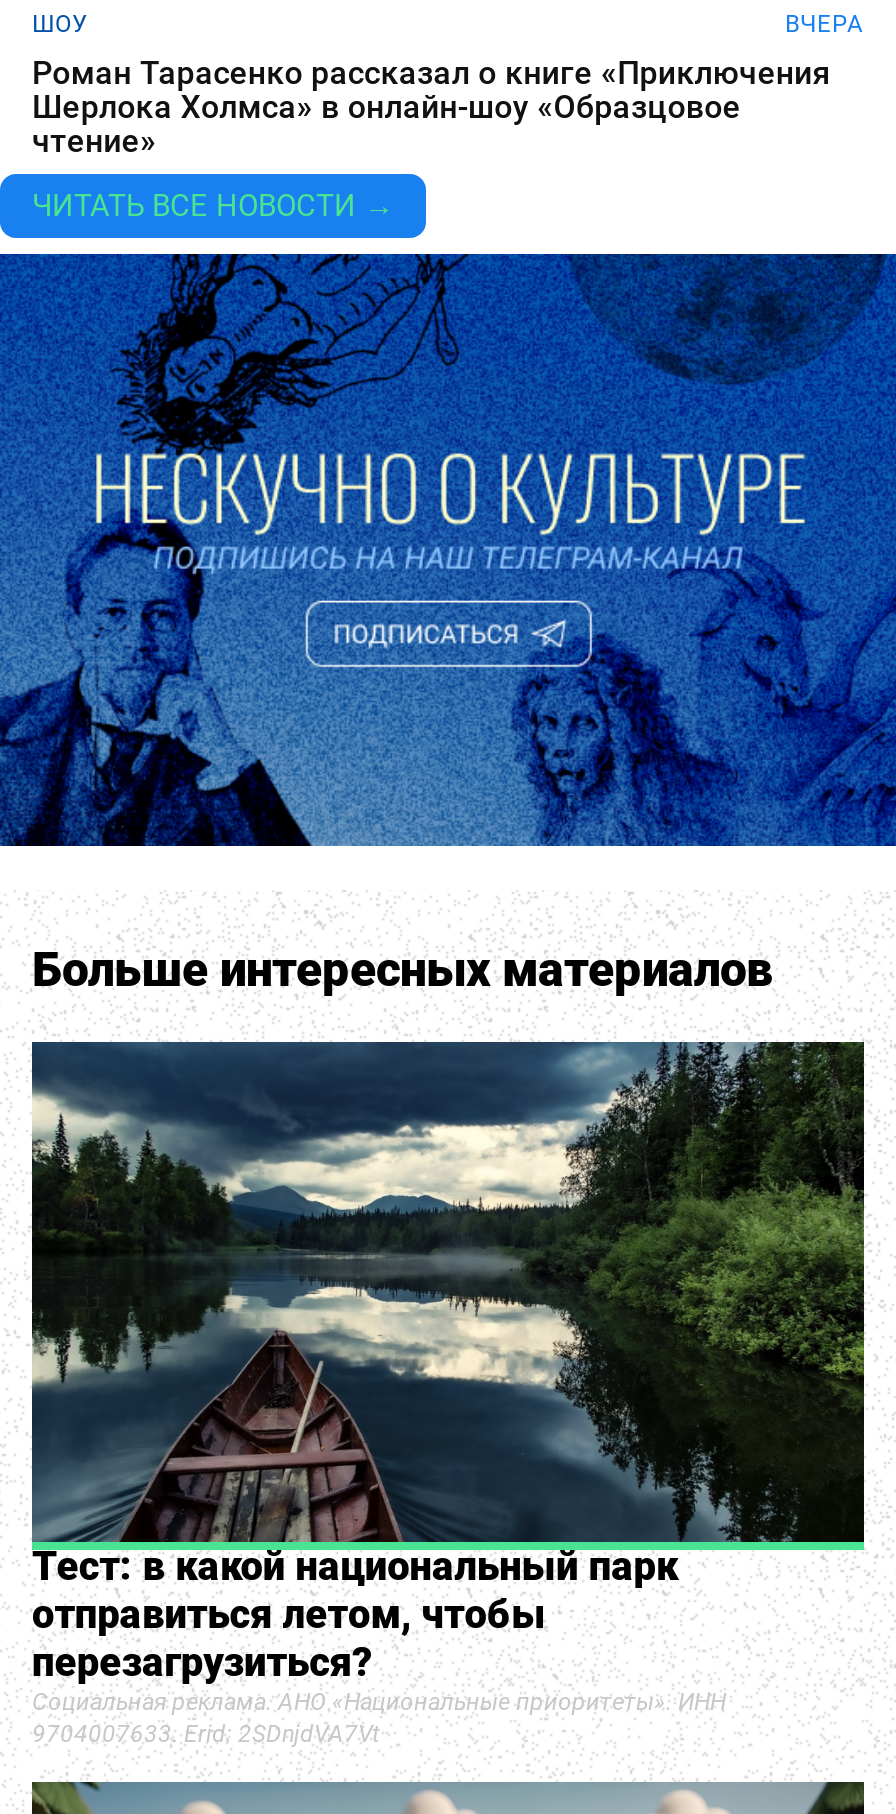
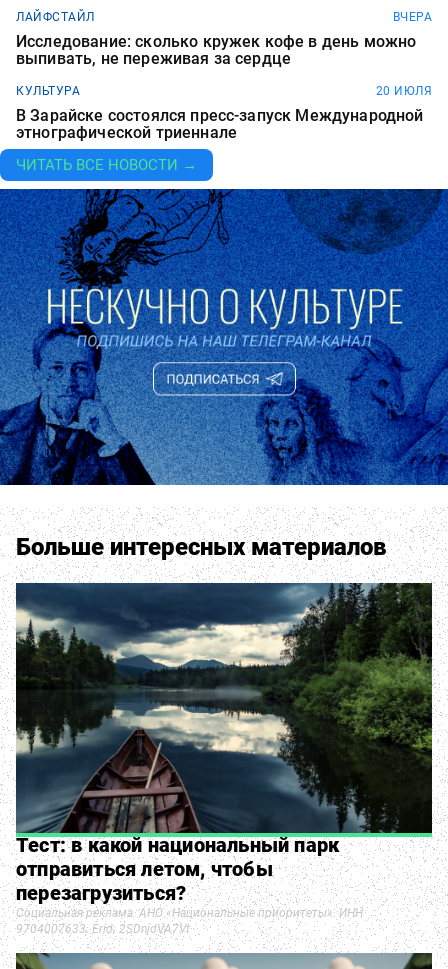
[32,10,89,38] ШОУ -> [16,10,94,24] ЛАЙФСТАЙЛ
[32,54,831,160] Роман Тарасенко рассказал о книге «Приключения | Шерлока Холмса» в онлайн-шоу «Образцовое | чтение» -> [16,32,432,142] Исследование: сколько кружек кофе в день можно | выпивать, не переживая за сердце | КУЛЬТУРА | 20 ИЮЛЯ | В Зарайске состоялся пресс-запуск Международной | этнографической триеннале

